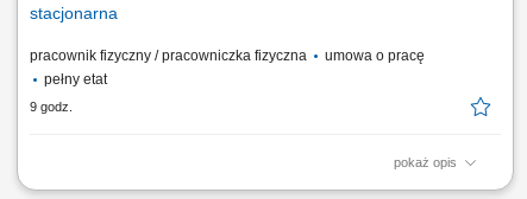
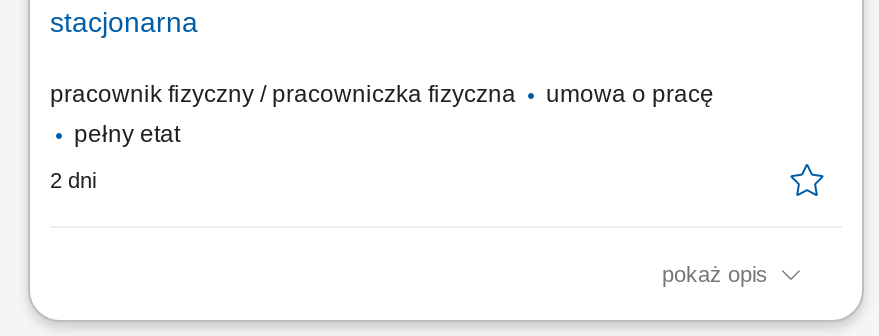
[30,99,73,114] 9 godz. -> [50,168,96,192] 2 dni

